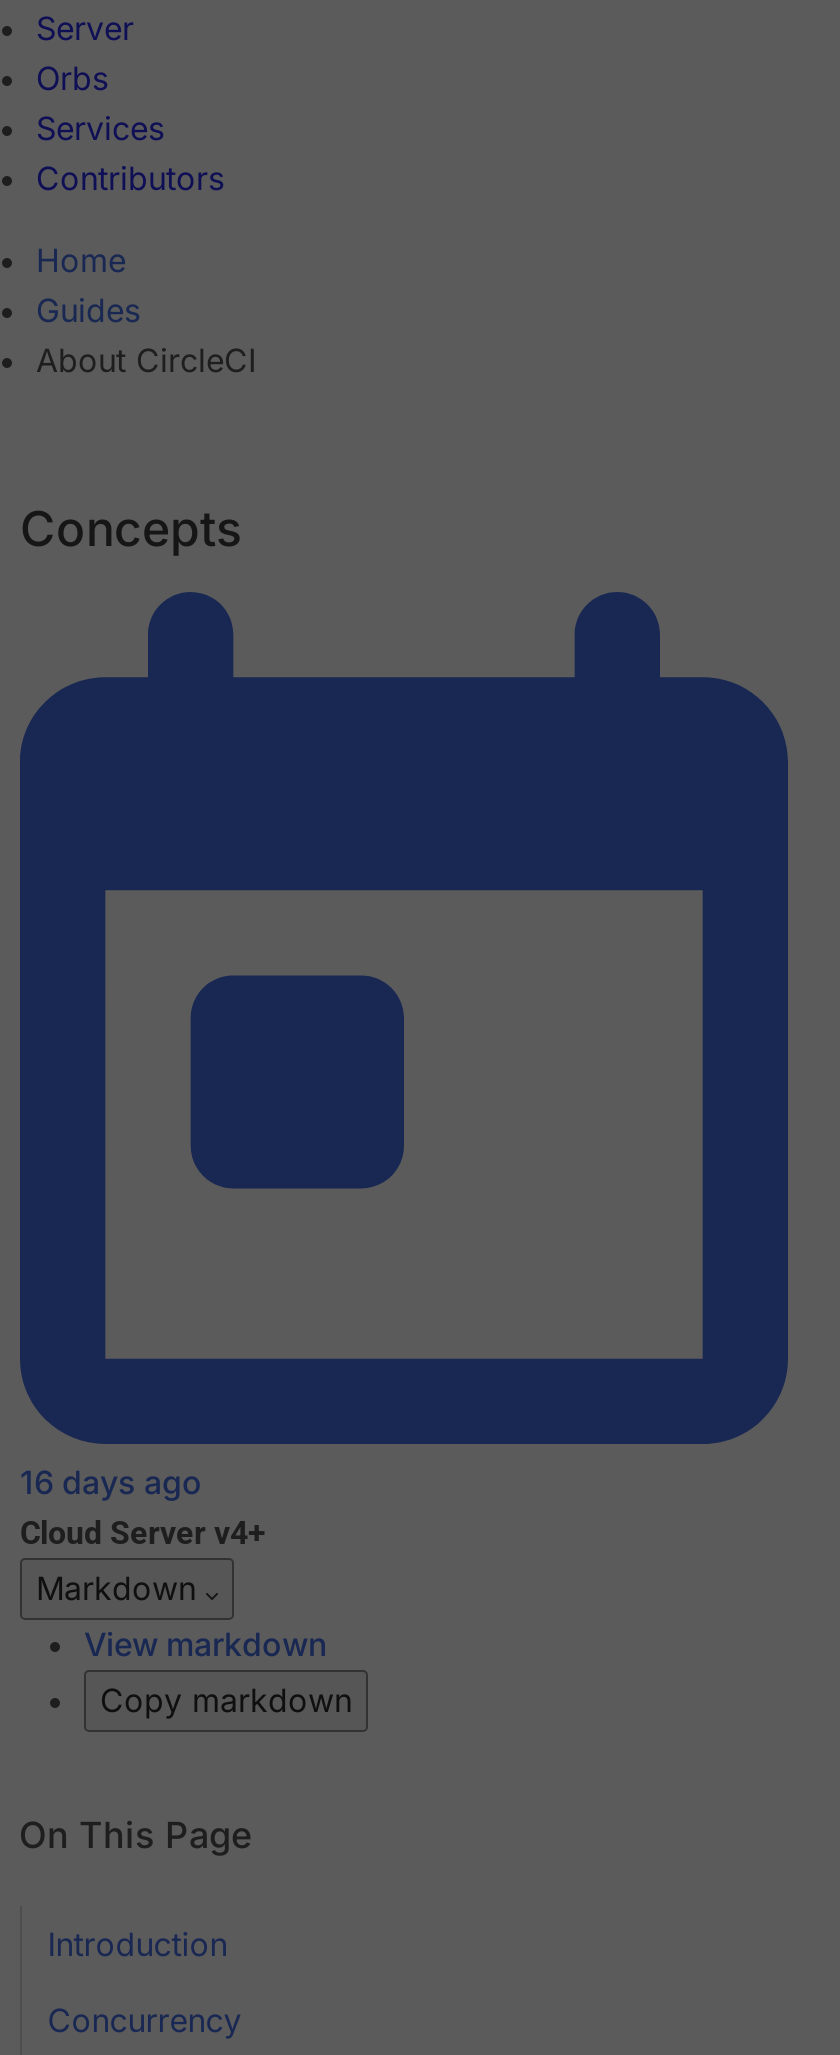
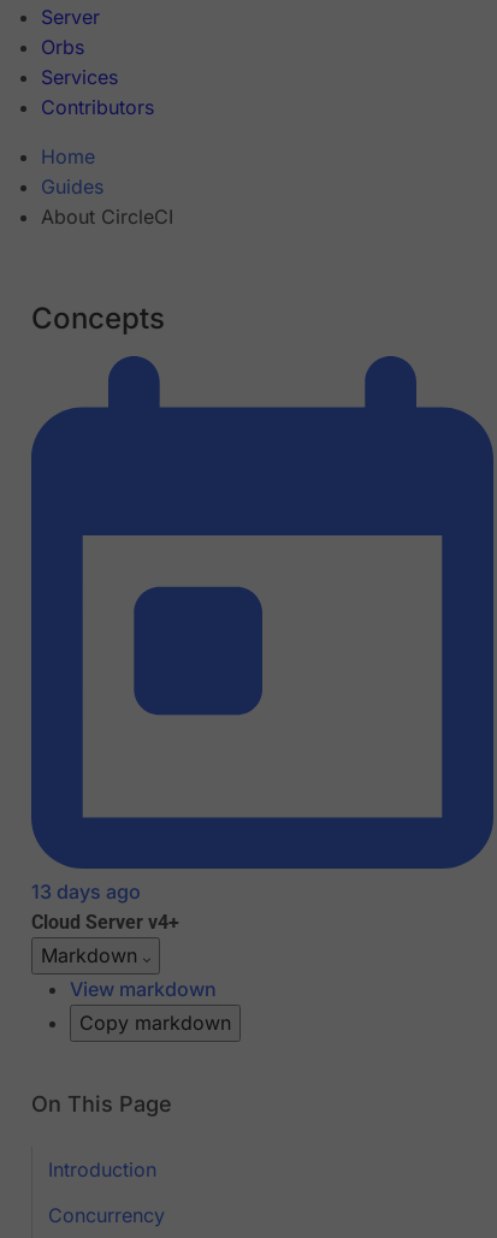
[20,1463,202,1503] 16 days ago -> [31,880,141,904] 13 days ago

